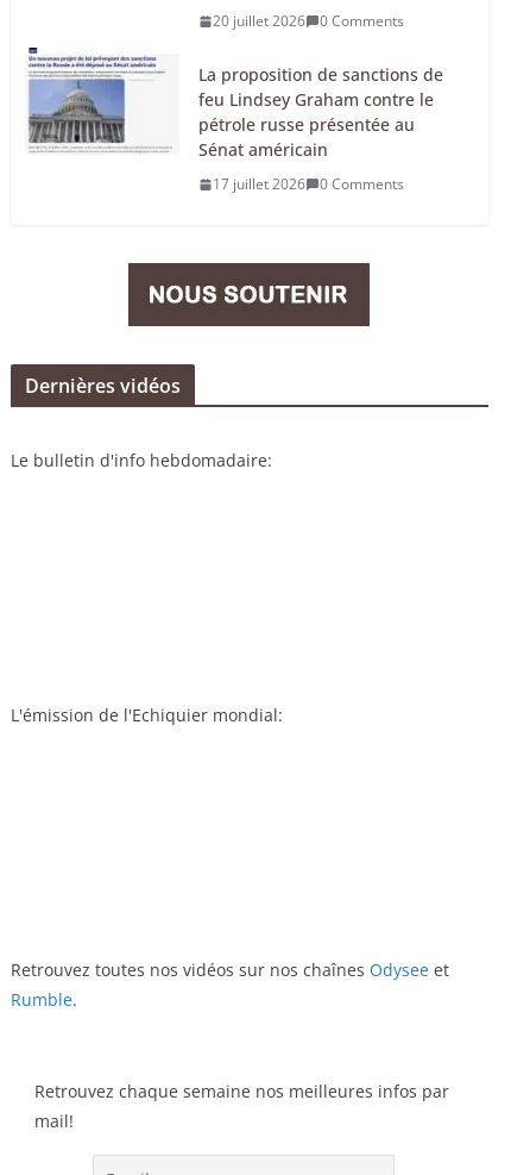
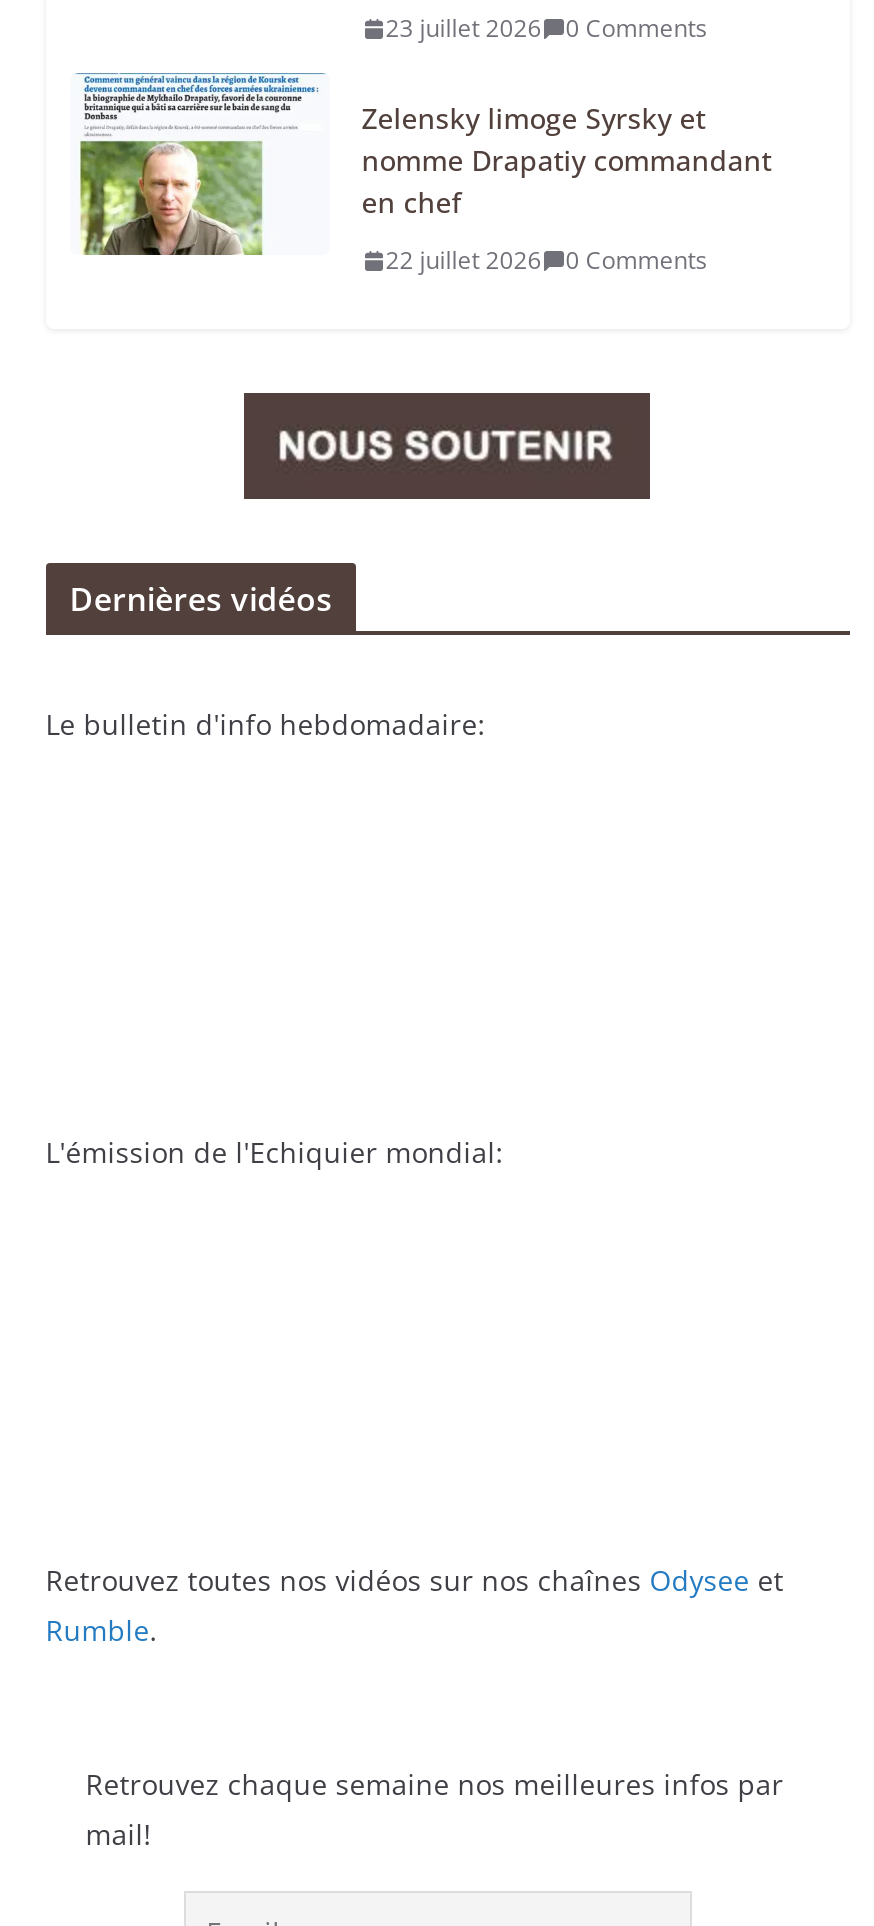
[212,11,404,31] 20 juillet 2026 0 Comments -> [385,12,707,46] 23 juillet 2026 0 Comments
[27,46,443,161] [image] | La proposition de sanctions de | feu Lindsey Graham contre le | pétrole russe présentée au | Sénat américain -> [76,72,771,258] [image] | Zelensky limoge Syrsky et | nomme Drapatiy commandant | en chef
[212,174,404,194] 17 juillet 2026 0 Comments -> [385,244,707,278] 22 juillet 2026 0 Comments

